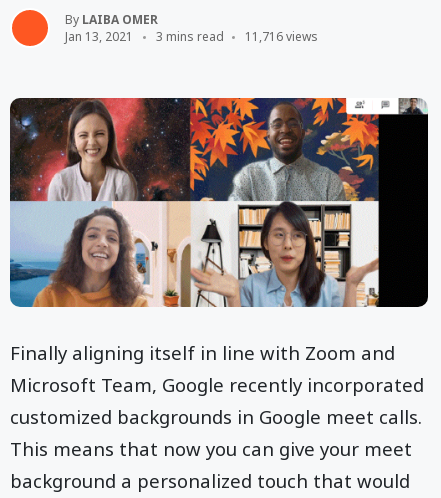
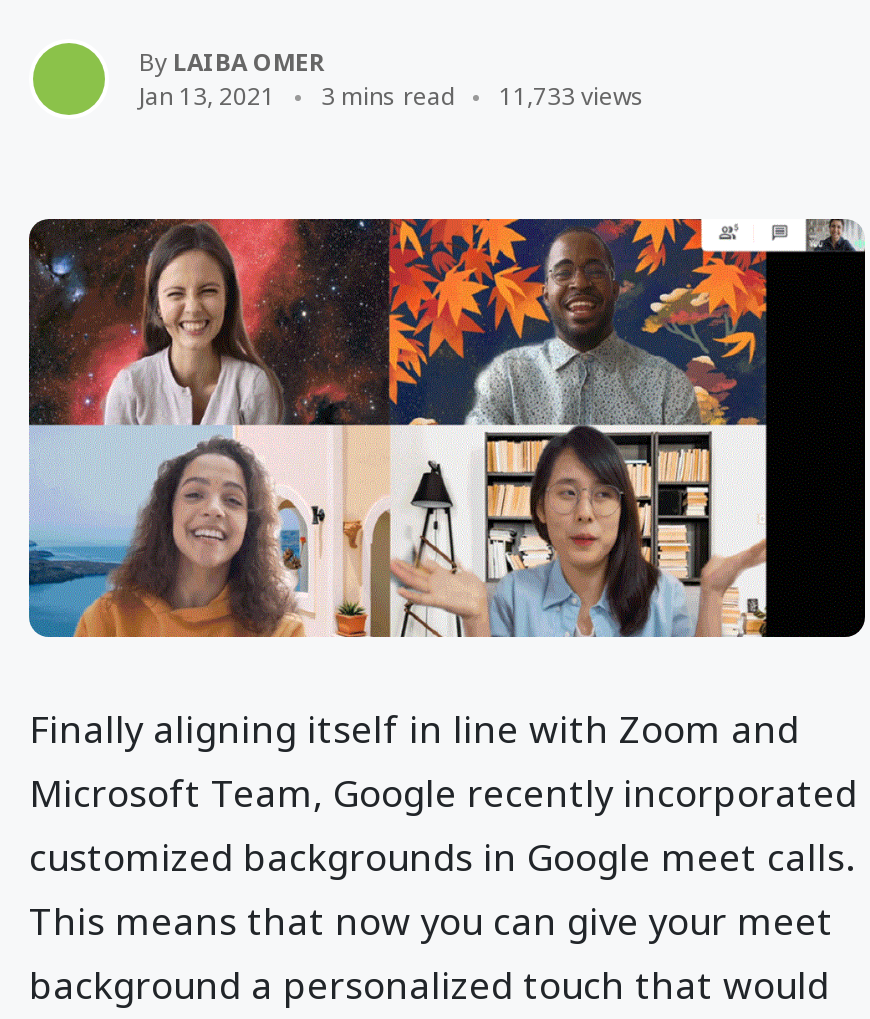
[11,9,318,47] [image] | Jan 13, 2021 3 mins read 11,716 views -> [31,41,645,117] [image] | Jan 13, 2021 3 mins read 11,733 views

